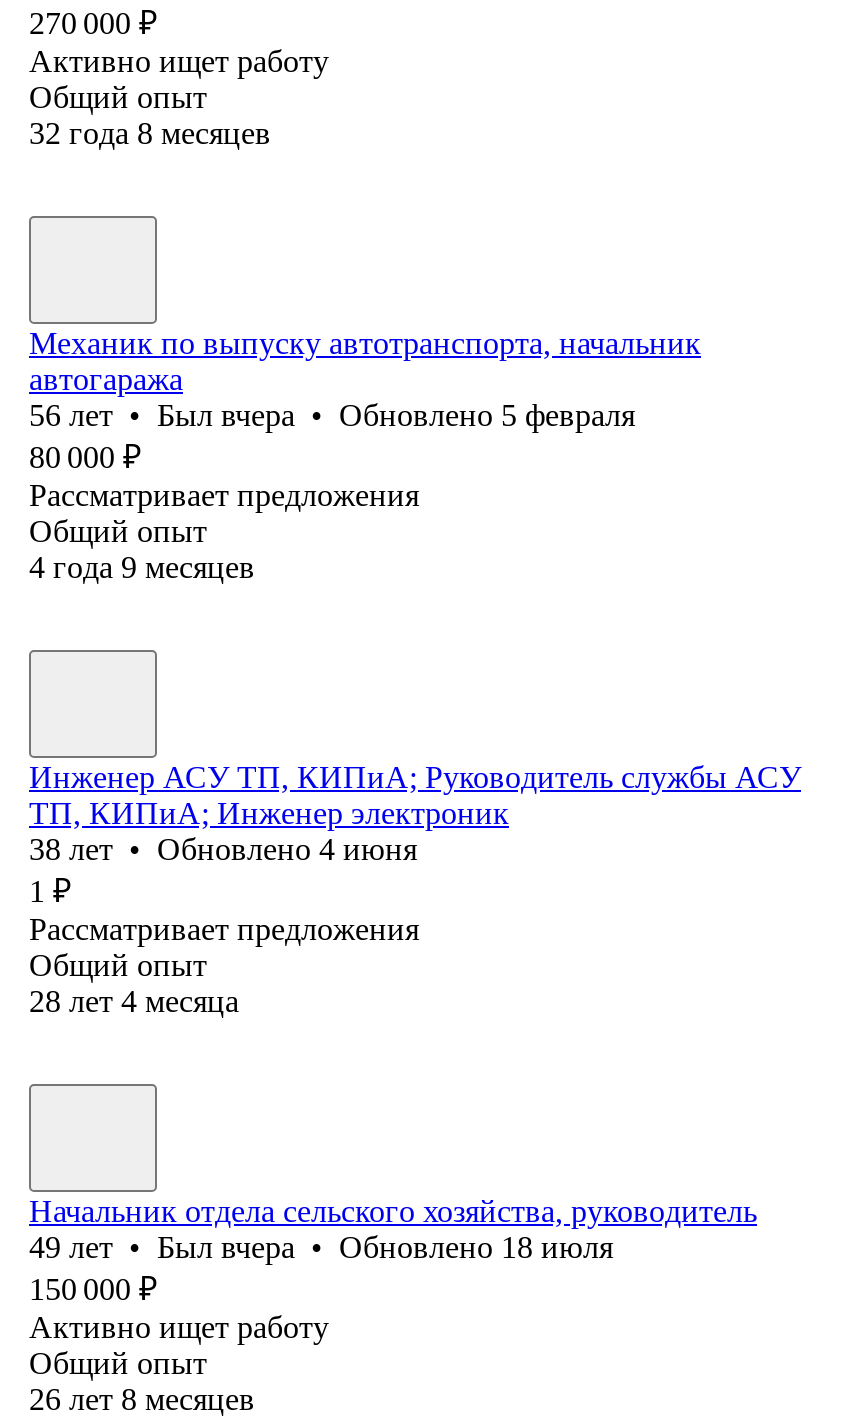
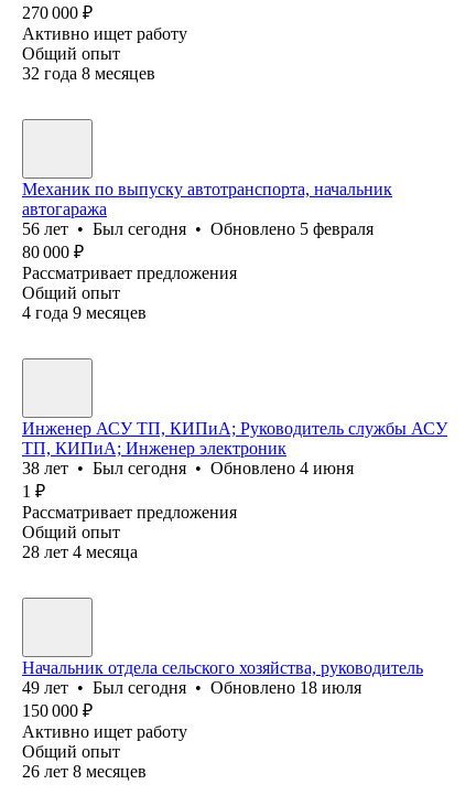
[29,398,635,432] 56 лет • Был вчера • Обновлено 5 февраля -> [22,219,374,238] 56 лет • Был сегодня • Обновлено 5 февраля
[29,832,417,866] 38 лет • Обновлено 4 июня -> [22,459,354,477] 38 лет • Был сегодня • Обновлено 4 июня
[29,1230,613,1264] 49 лет • Был вчера • Обновлено 18 июля -> [22,678,361,697] 49 лет • Был сегодня • Обновлено 18 июля

